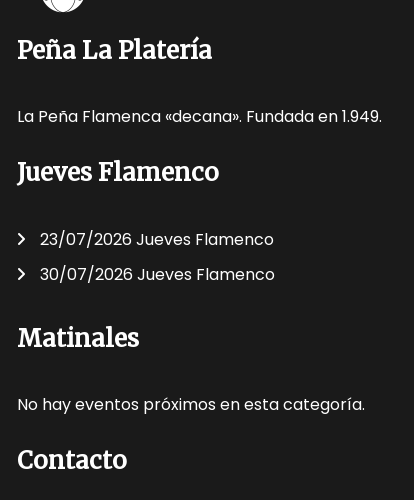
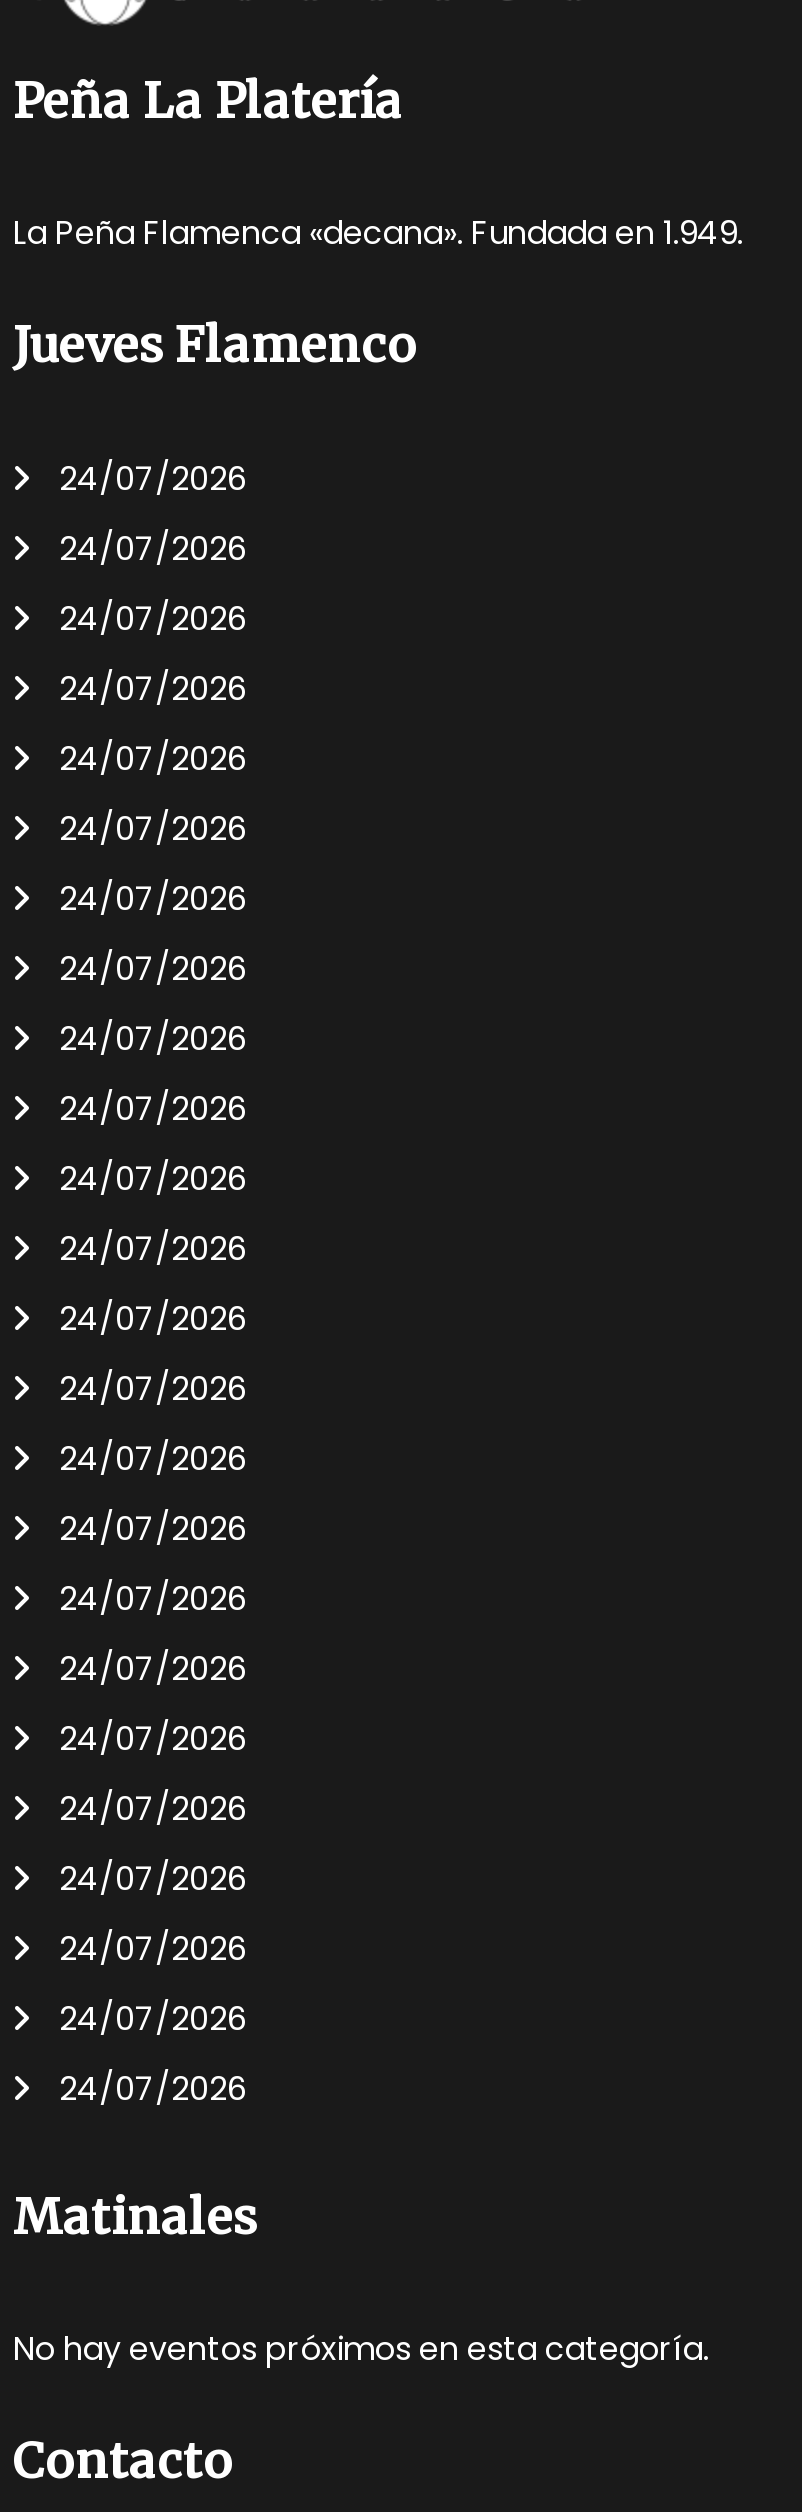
[40,228,275,286] 23/07/2026 Jueves Flamenco | 30/07/2026 Jueves Flamenco -> [59,456,247,2112] 24/07/2026 | 24/07/2026 | 24/07/2026 | 24/07/2026 | 24/07/2026 | 24/07/2026 | 24/07/2026 | 24/07/2026 | 24/07/2026 | 24/07/2026 | 24/07/2026 | 24/07/2026 | 24/07/2026 | 24/07/2026 | 24/07/2026 | 24/07/2026 | 24/07/2026 | 24/07/2026 | 24/07/2026 | 24/07/2026 | 24/07/2026 | 24/07/2026 | 24/07/2026 | 24/07/2026

